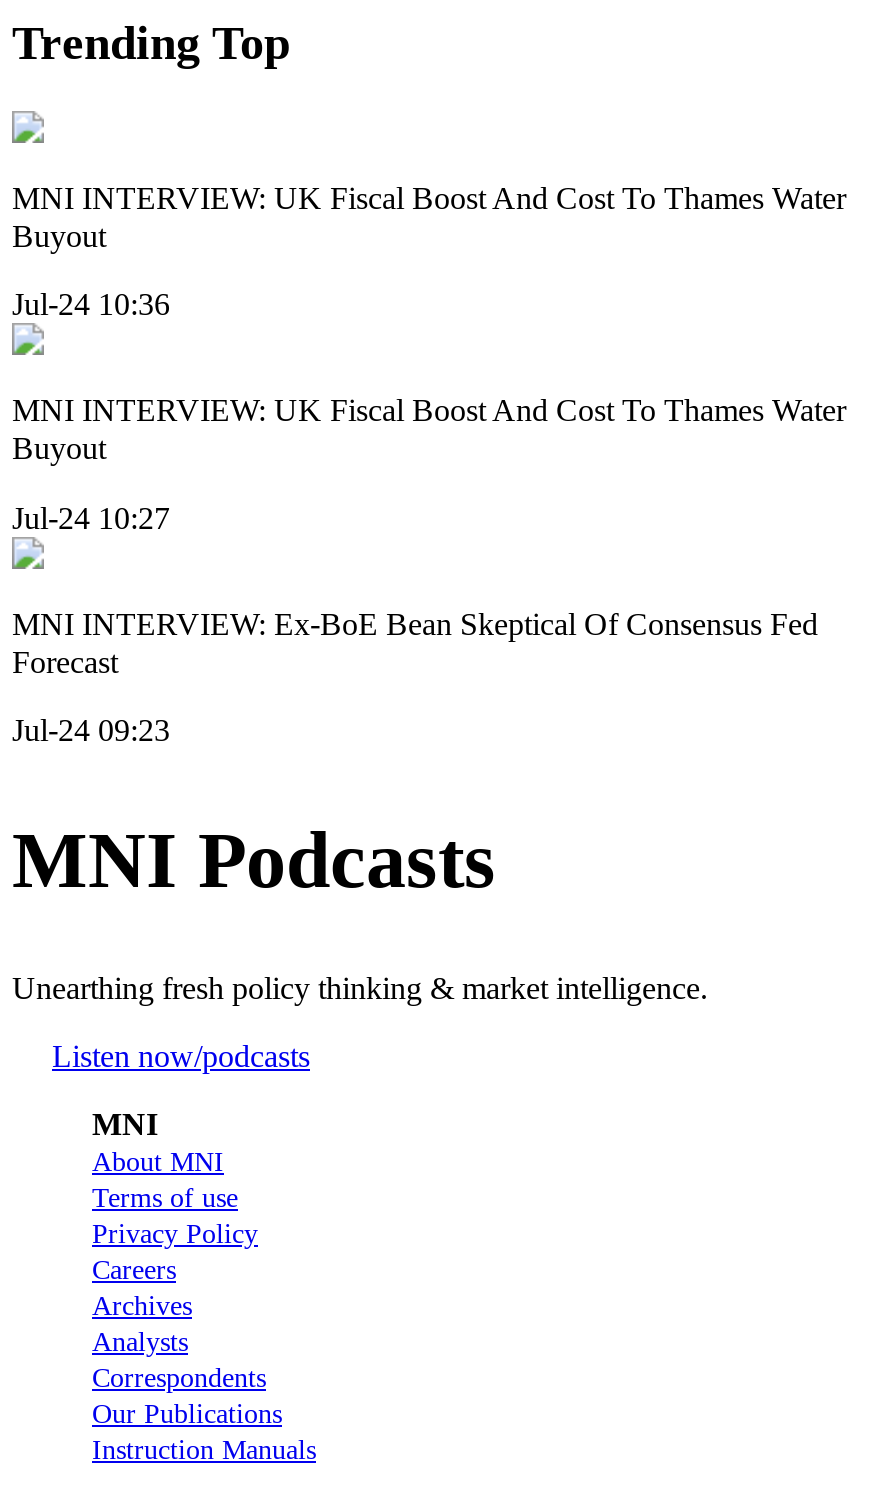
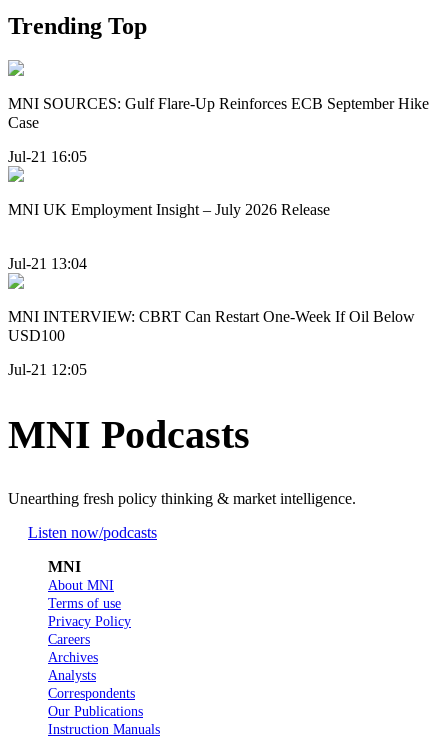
[12,181,846,253] MNI INTERVIEW: UK Fiscal Boost And Cost To Thames Water | Buyout -> [8,95,429,131] MNI SOURCES: Gulf Flare-Up Reinforces ECB September Hike | Case
[12,287,170,321] Jul-24 10:36 -> [8,148,87,165] Jul-21 16:05
[12,393,846,465] MNI INTERVIEW: UK Fiscal Boost And Cost To Thames Water | Buyout -> [8,201,330,218] MNI UK Employment Insight – July 2026 Release
[12,500,170,534] Jul-24 10:27 -> [8,255,87,272] Jul-21 13:04
[12,606,818,678] MNI INTERVIEW: Ex-BoE Bean Skeptical Of Consensus Fed | Forecast -> [8,308,415,344] MNI INTERVIEW: CBRT Can Restart One-Week If Oil Below | USD100
[12,713,170,747] Jul-24 09:23 -> [8,361,87,378] Jul-21 12:05

